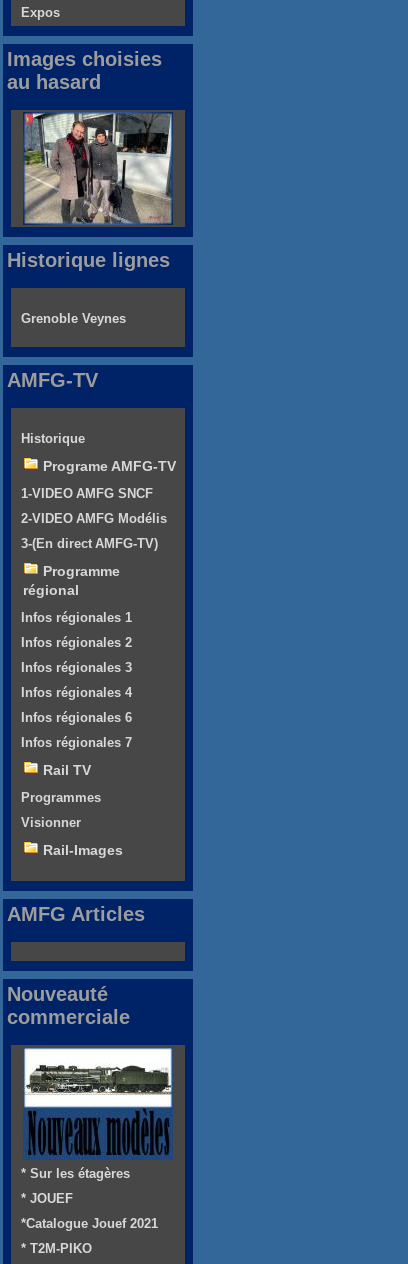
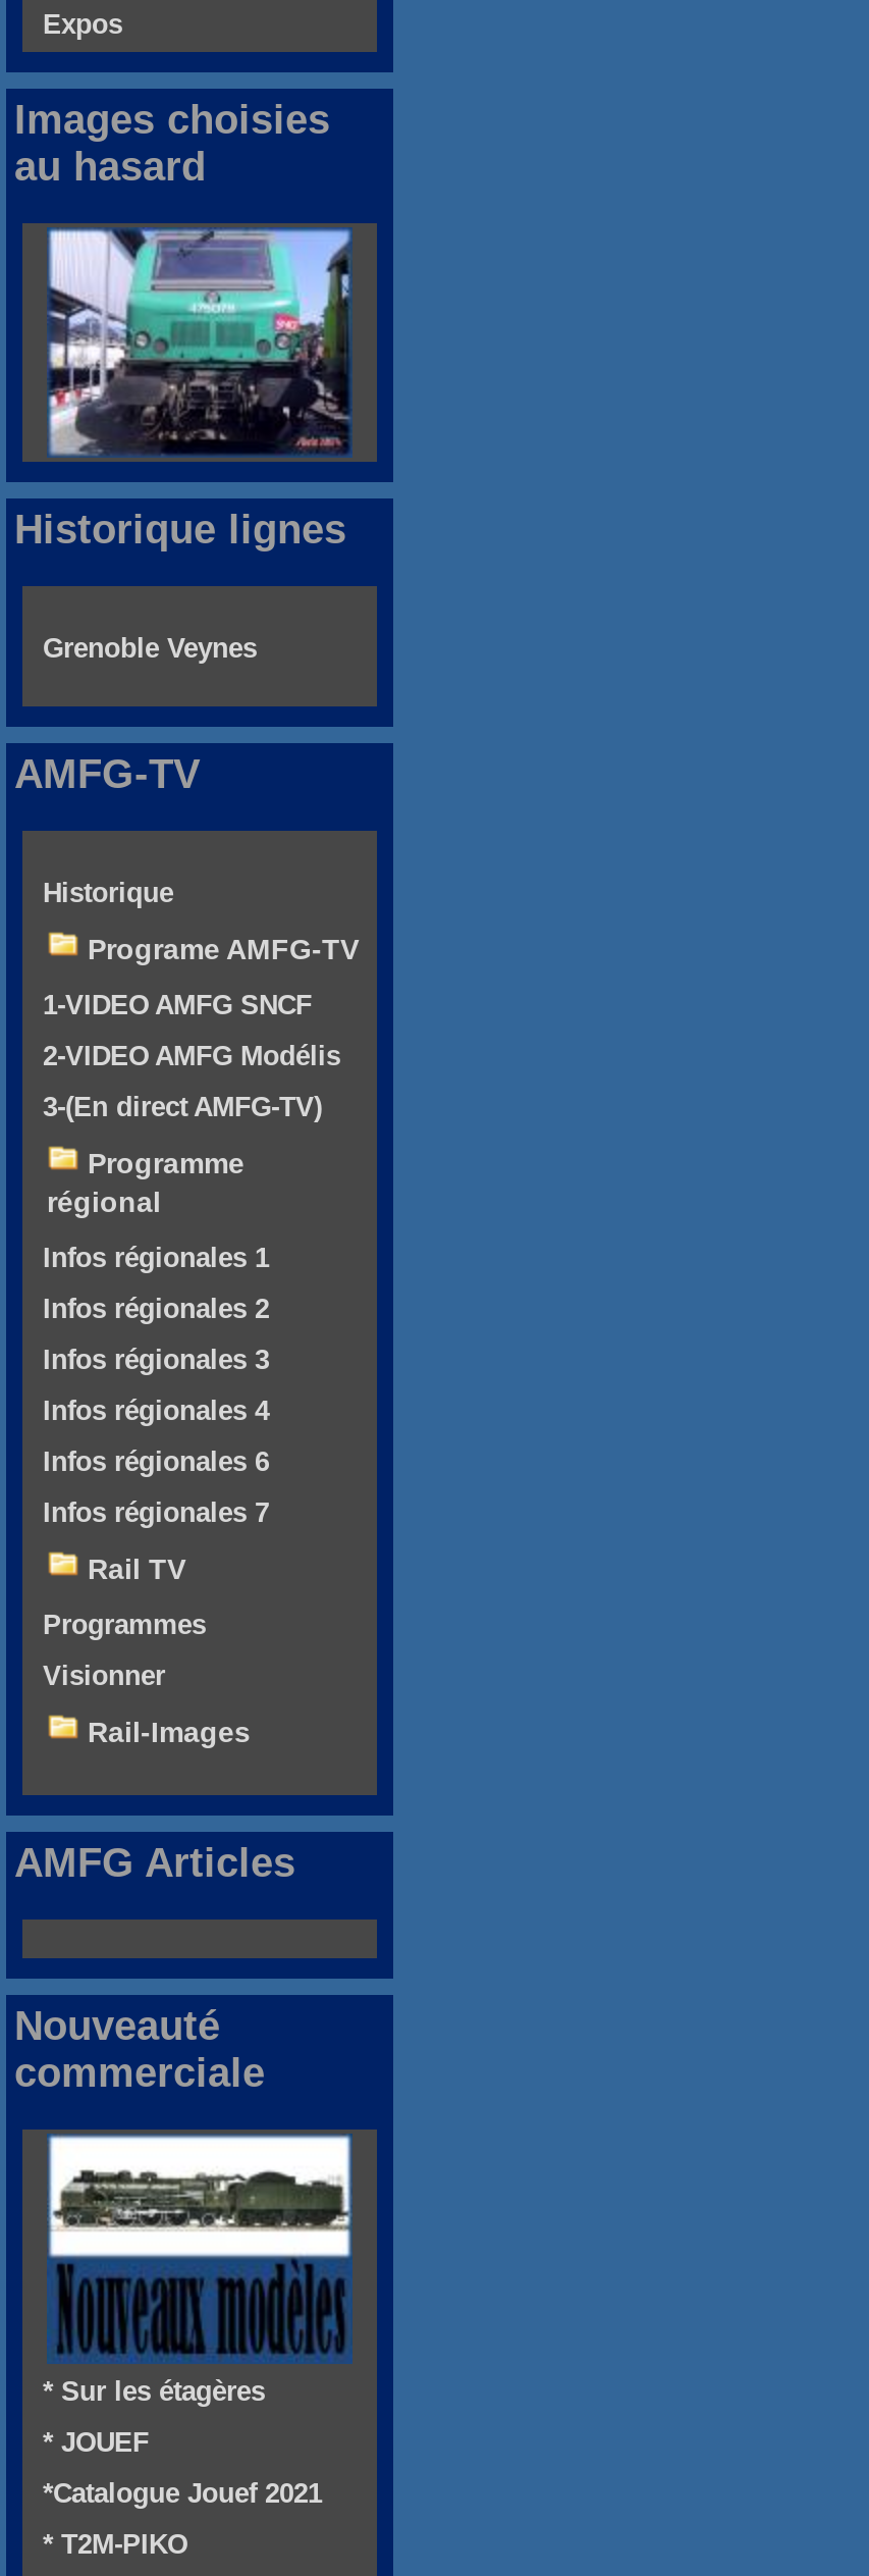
[23,112,172,225] [image] -> [47,227,350,456] [image]

